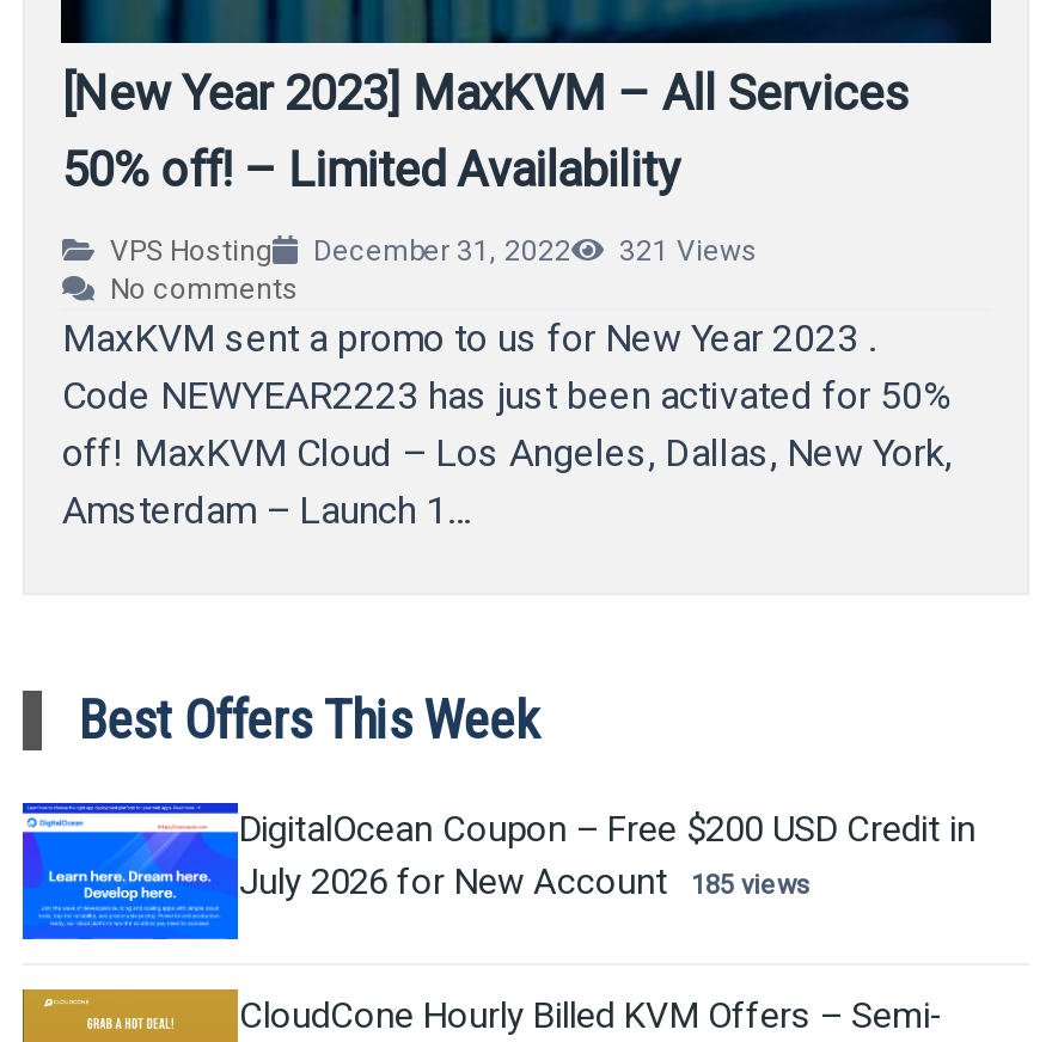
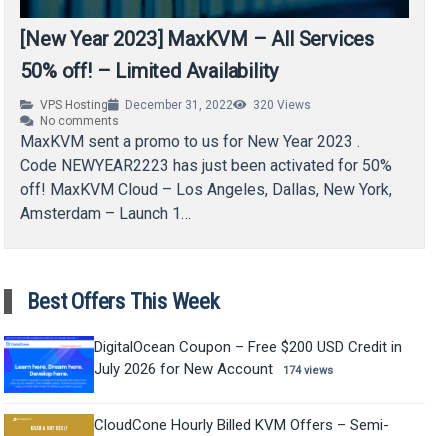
[110,234,758,268] VPS Hosting December 31, 2022 321 Views -> [40,98,311,112] VPS Hosting December 31, 2022 320 Views
[239,861,810,904] July 2026 for New Account 185 views -> [94,360,333,378] July 2026 for New Account 174 views

